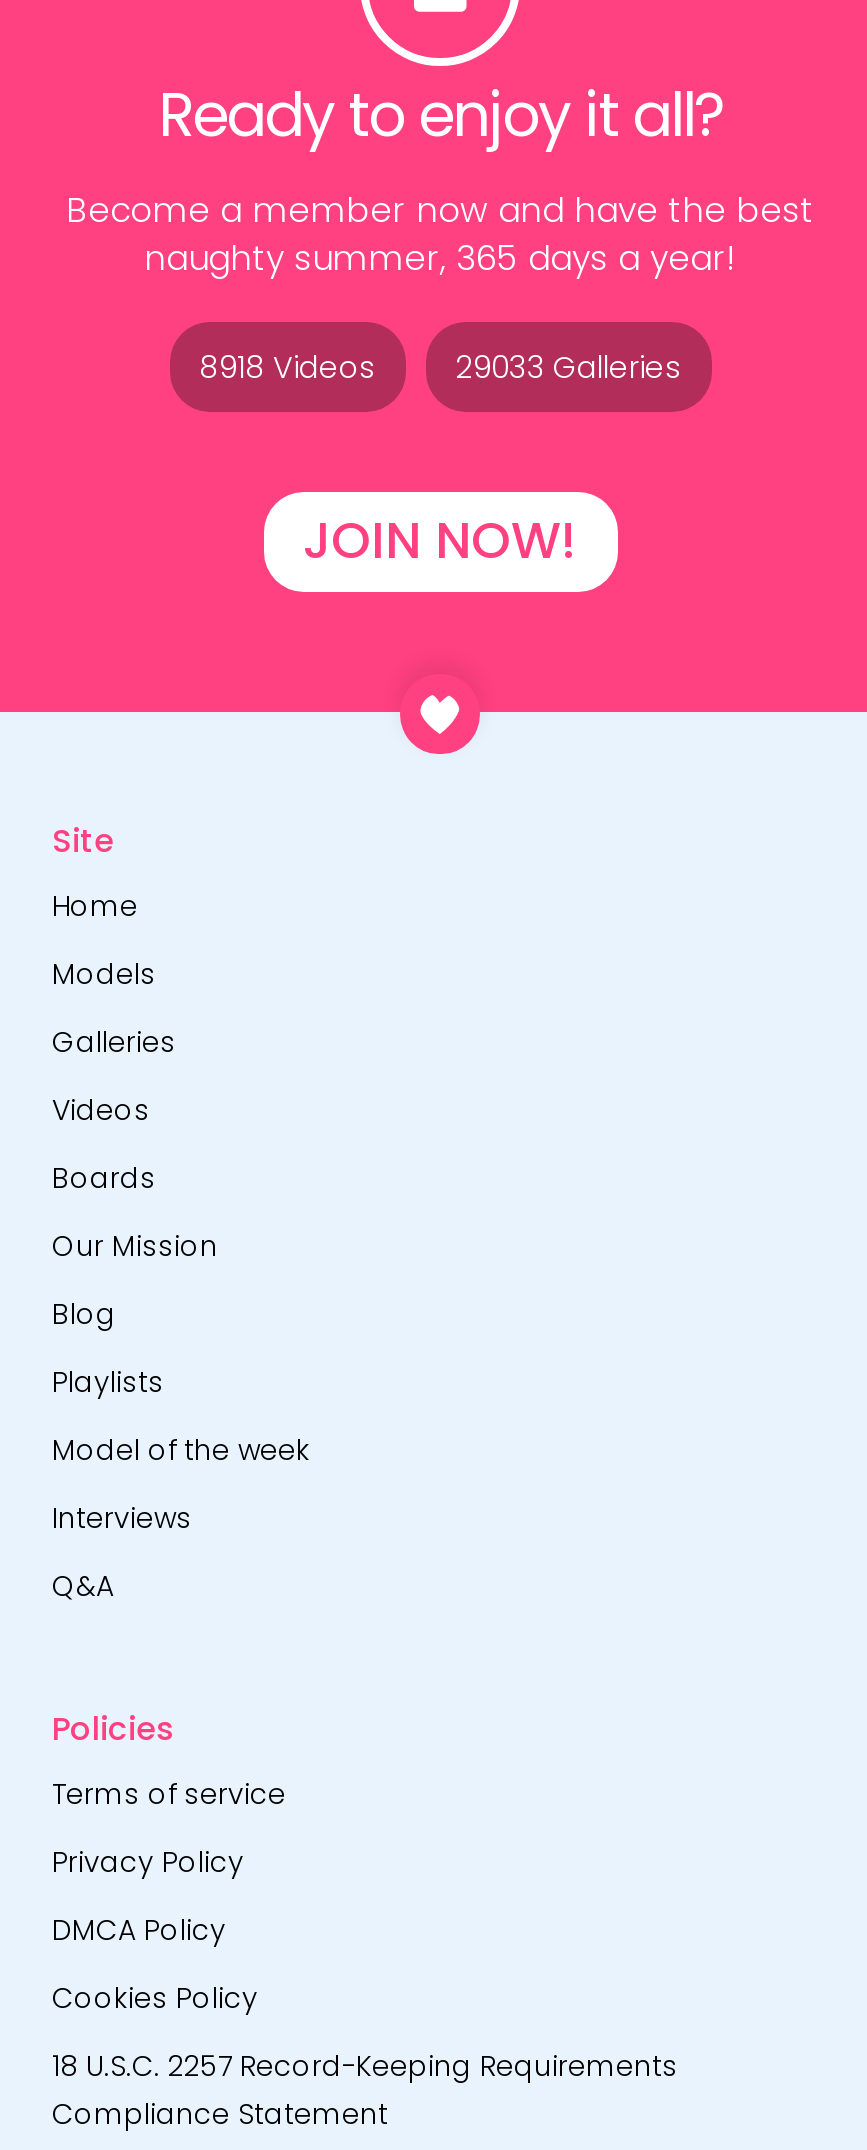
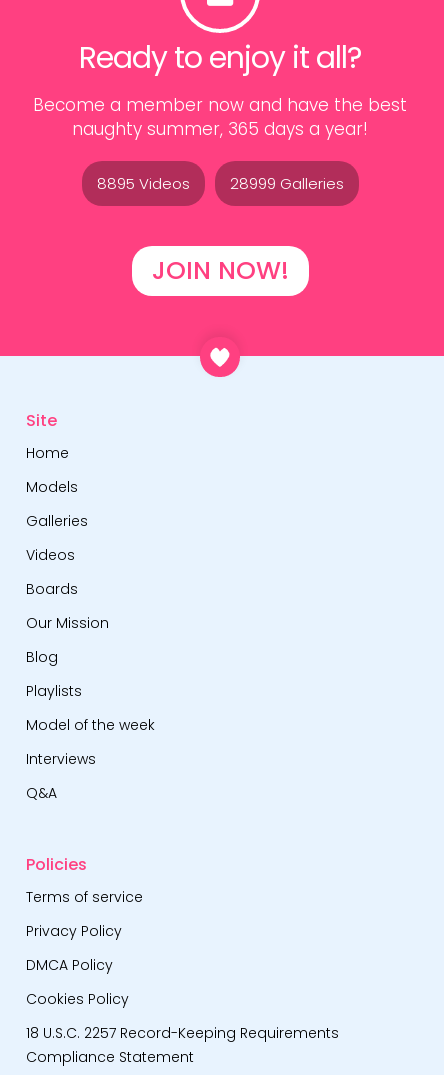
[199,345,375,387] 8918 Videos -> [96,172,189,193] 8895 Videos
[455,345,681,387] 29033 Galleries -> [229,172,343,193] 28999 Galleries

